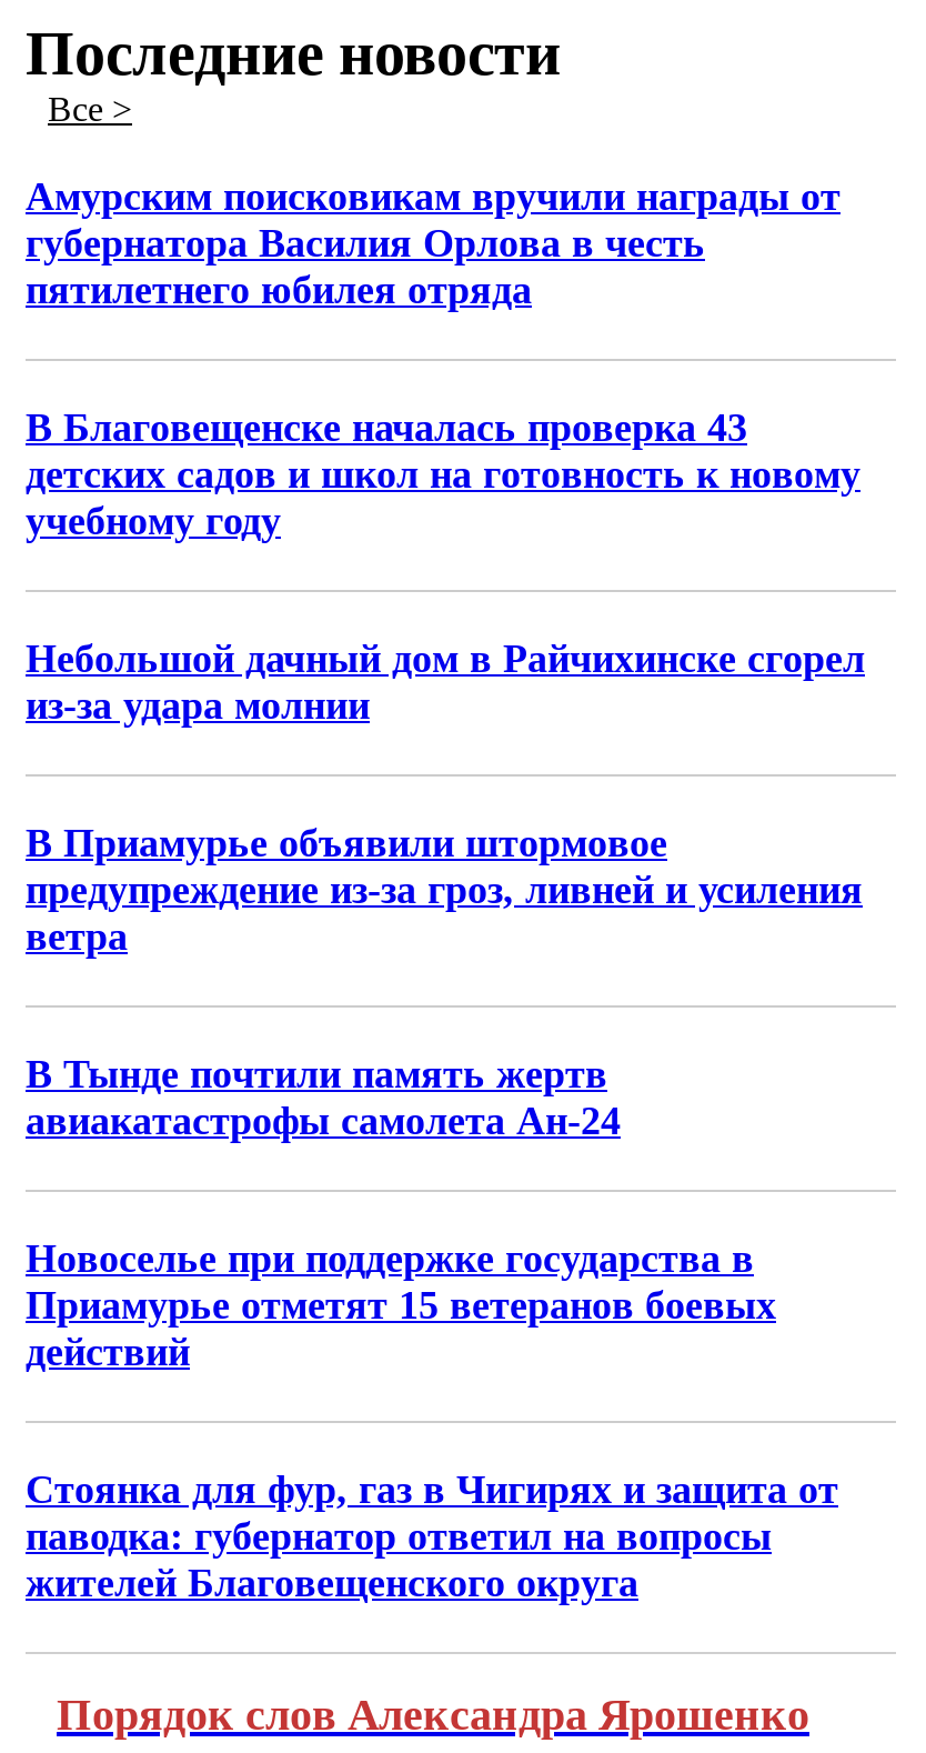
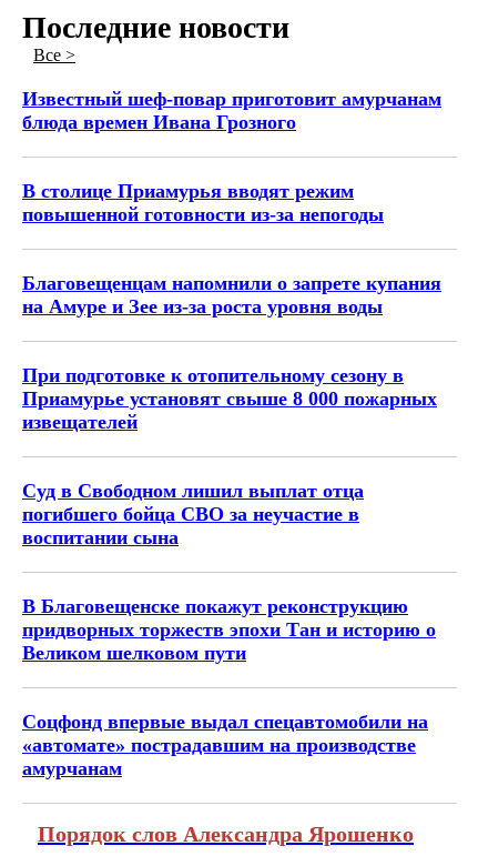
[26,175,841,313] Амурским поисковикам вручили награды от | губернатора Василия Орлова в честь | пятилетнего юбилея отряда -> [22,88,441,134] Известный шеф-повар приготовит амурчанам | блюда времен Ивана Грозного
[26,406,860,544] В Благовещенске началась проверка 43 | детских садов и школ на готовность к новому | учебному году -> [22,180,384,226] В столице Приамурья вводят режим | повышенной готовности из-за непогоды
[26,637,865,728] Небольшой дачный дом в Райчихинске сгорел | из-за удара молнии -> [22,272,441,318] Благовещенцам напомнили о запрете купания | на Амуре и Зее из-за роста уровня воды
[26,822,863,959] В Приамурье объявили штормовое | предупреждение из-за гроз, ливней и усиления | ветра -> [22,364,437,433] При подготовке к отопительному сезону в | Приамурье установят свыше 8 000 пожарных | извещателей
[26,1053,621,1144] В Тынде почтили память жертв | авиакатастрофы самолета Ан-24 -> [22,480,364,549] Суд в Свободном лишил выплат отца | погибшего бойца СВО за неучастие в | воспитании сына
[26,1237,776,1375] Новоселье при поддержке государства в | Приамурье отметят 15 ветеранов боевых | действий -> [22,595,436,664] В Благовещенске покажут реконструкцию | придворных торжеств эпохи Тан и историю о | Великом шелковом пути
[26,1468,838,1606] Стоянка для фур, газ в Чигирях и защита от | паводка: губернатор ответил на вопросы | жителей Благовещенского округа -> [22,711,428,780] Соцфонд впервые выдал спецавтомобили на | «автомате» пострадавшим на производстве | амурчанам

